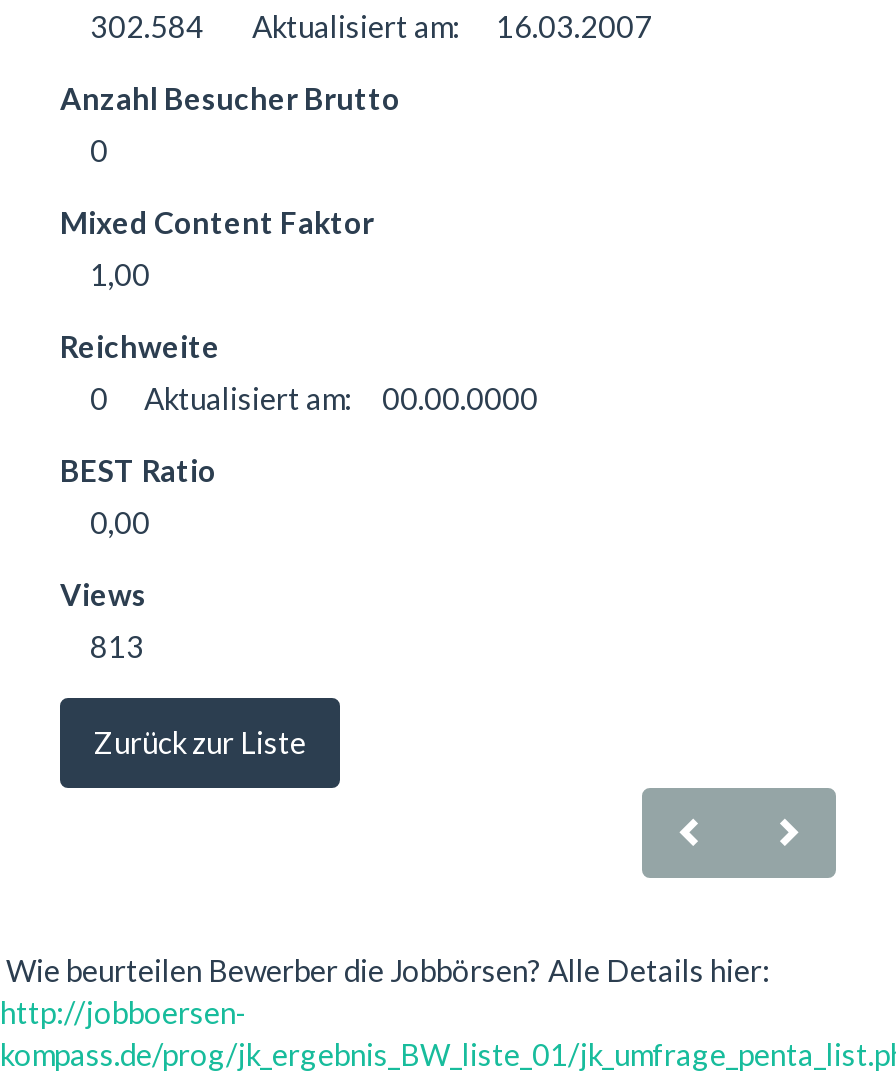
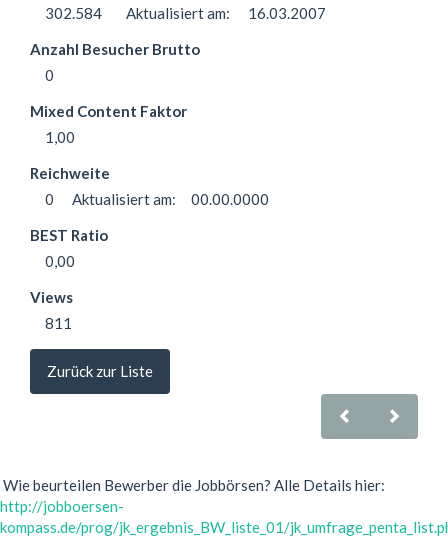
[90,628,144,664] 813 -> [45,314,72,332] 811

